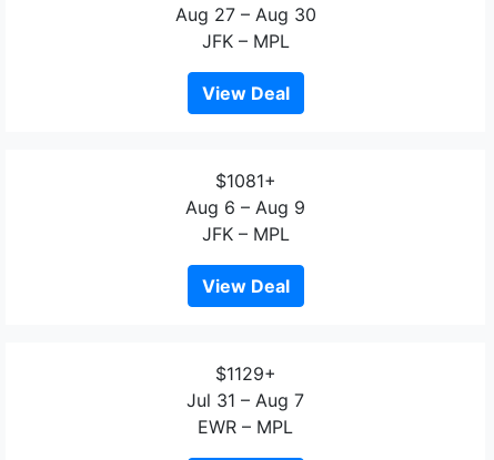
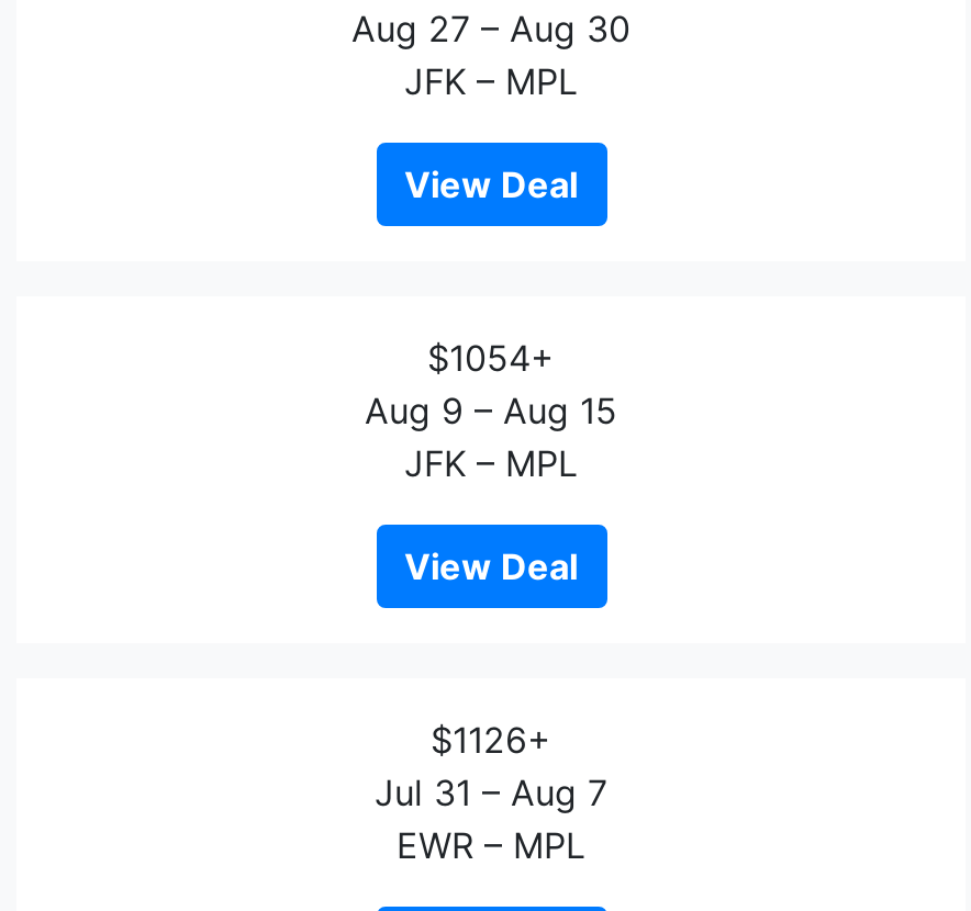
[215,170,276,192] $1081+ -> [427,336,555,380] $1054+
[185,196,305,218] Aug 6 – Aug 9 -> [365,389,617,432] Aug 9 – Aug 15
[215,362,276,385] $1129+ -> [431,718,551,762] $1126+

